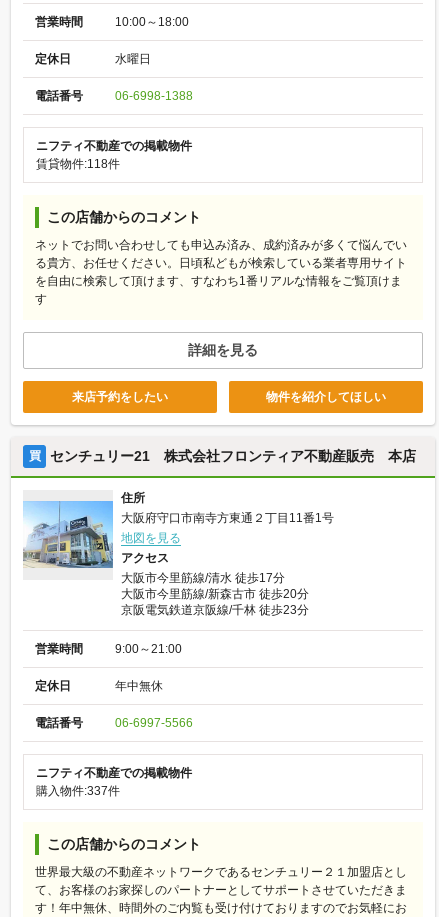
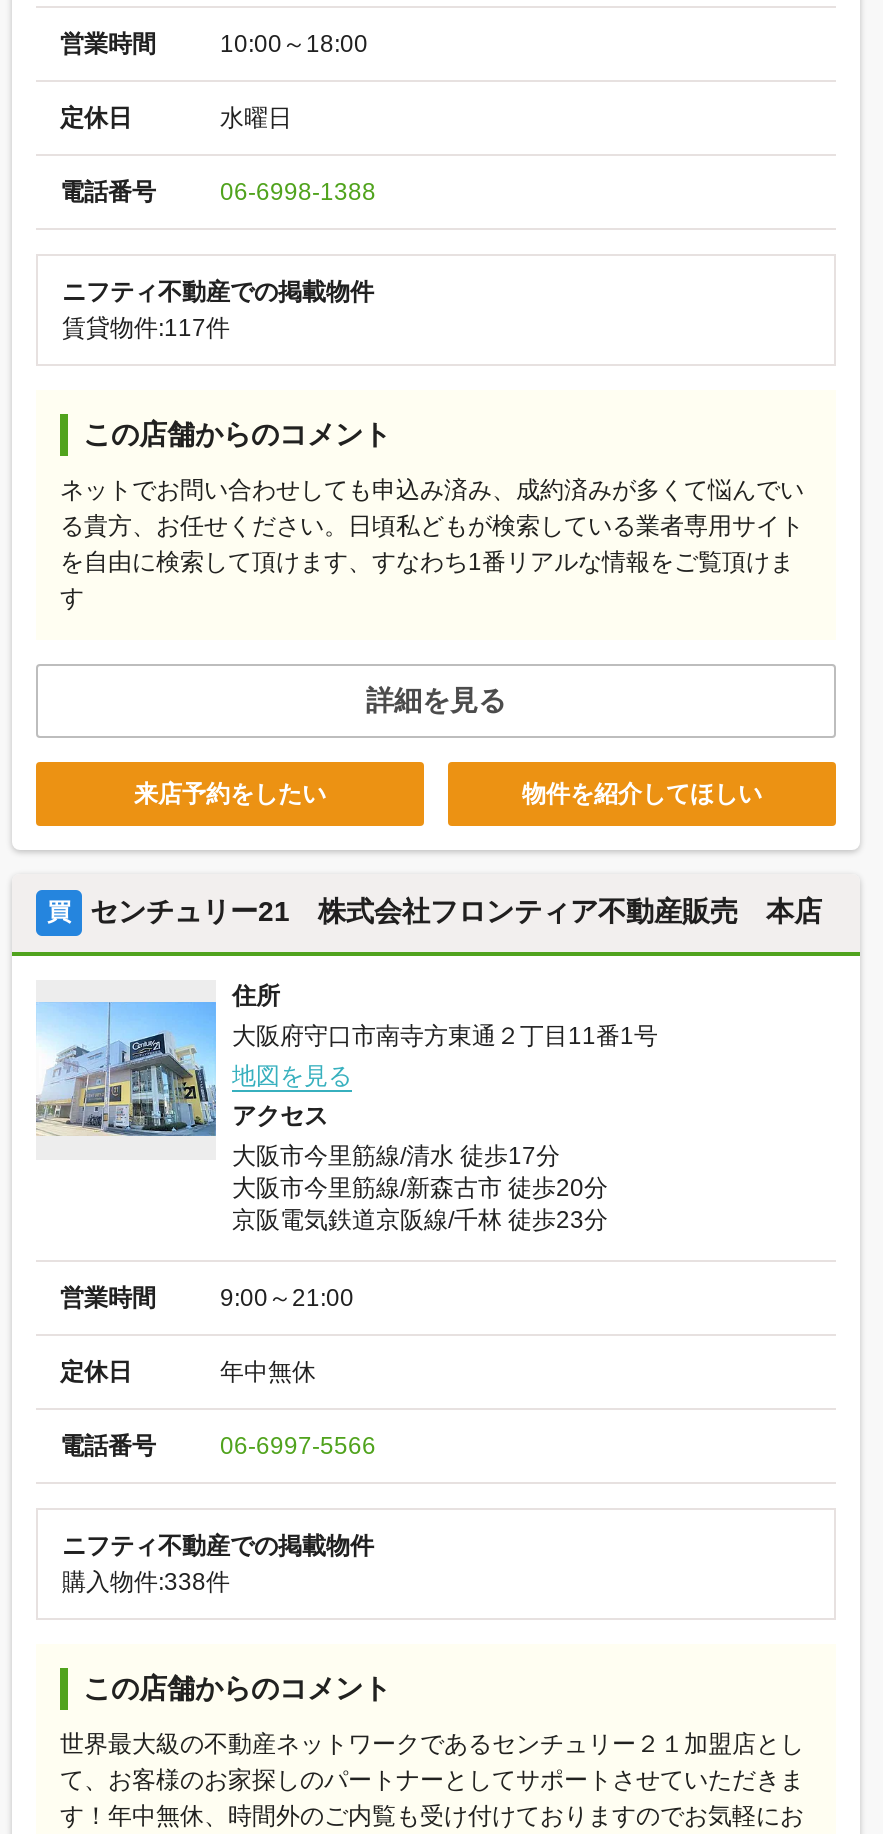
[36,157,123,171] 賃貸物件:118件 -> [62,314,236,342] 賃貸物件:117件
[36,784,123,798] 購入物件:337件 -> [62,1568,236,1596] 購入物件:338件

